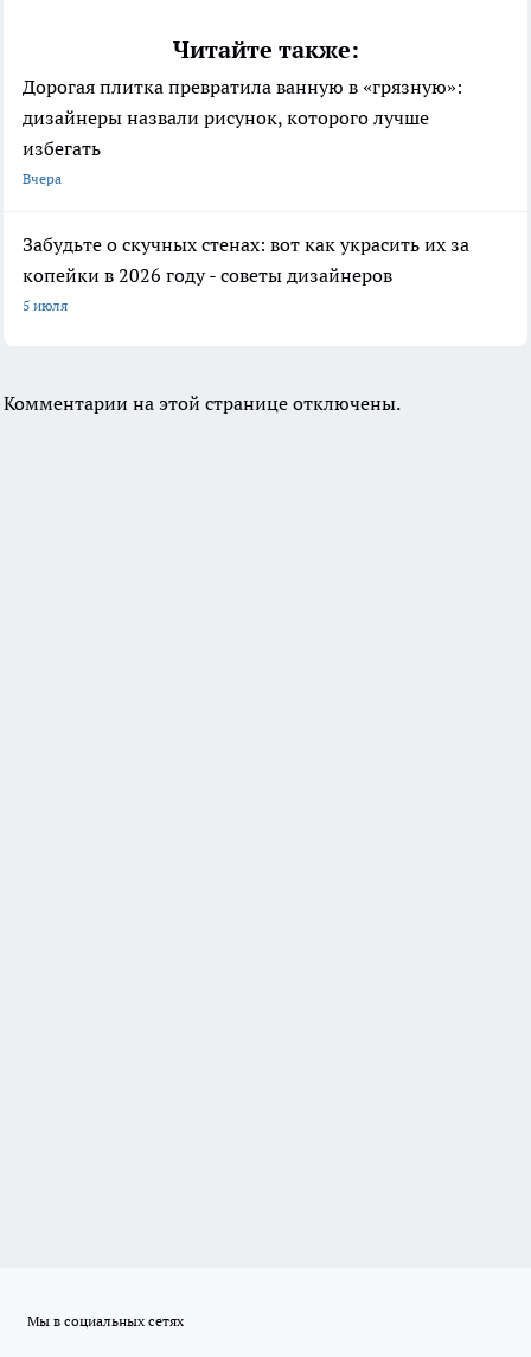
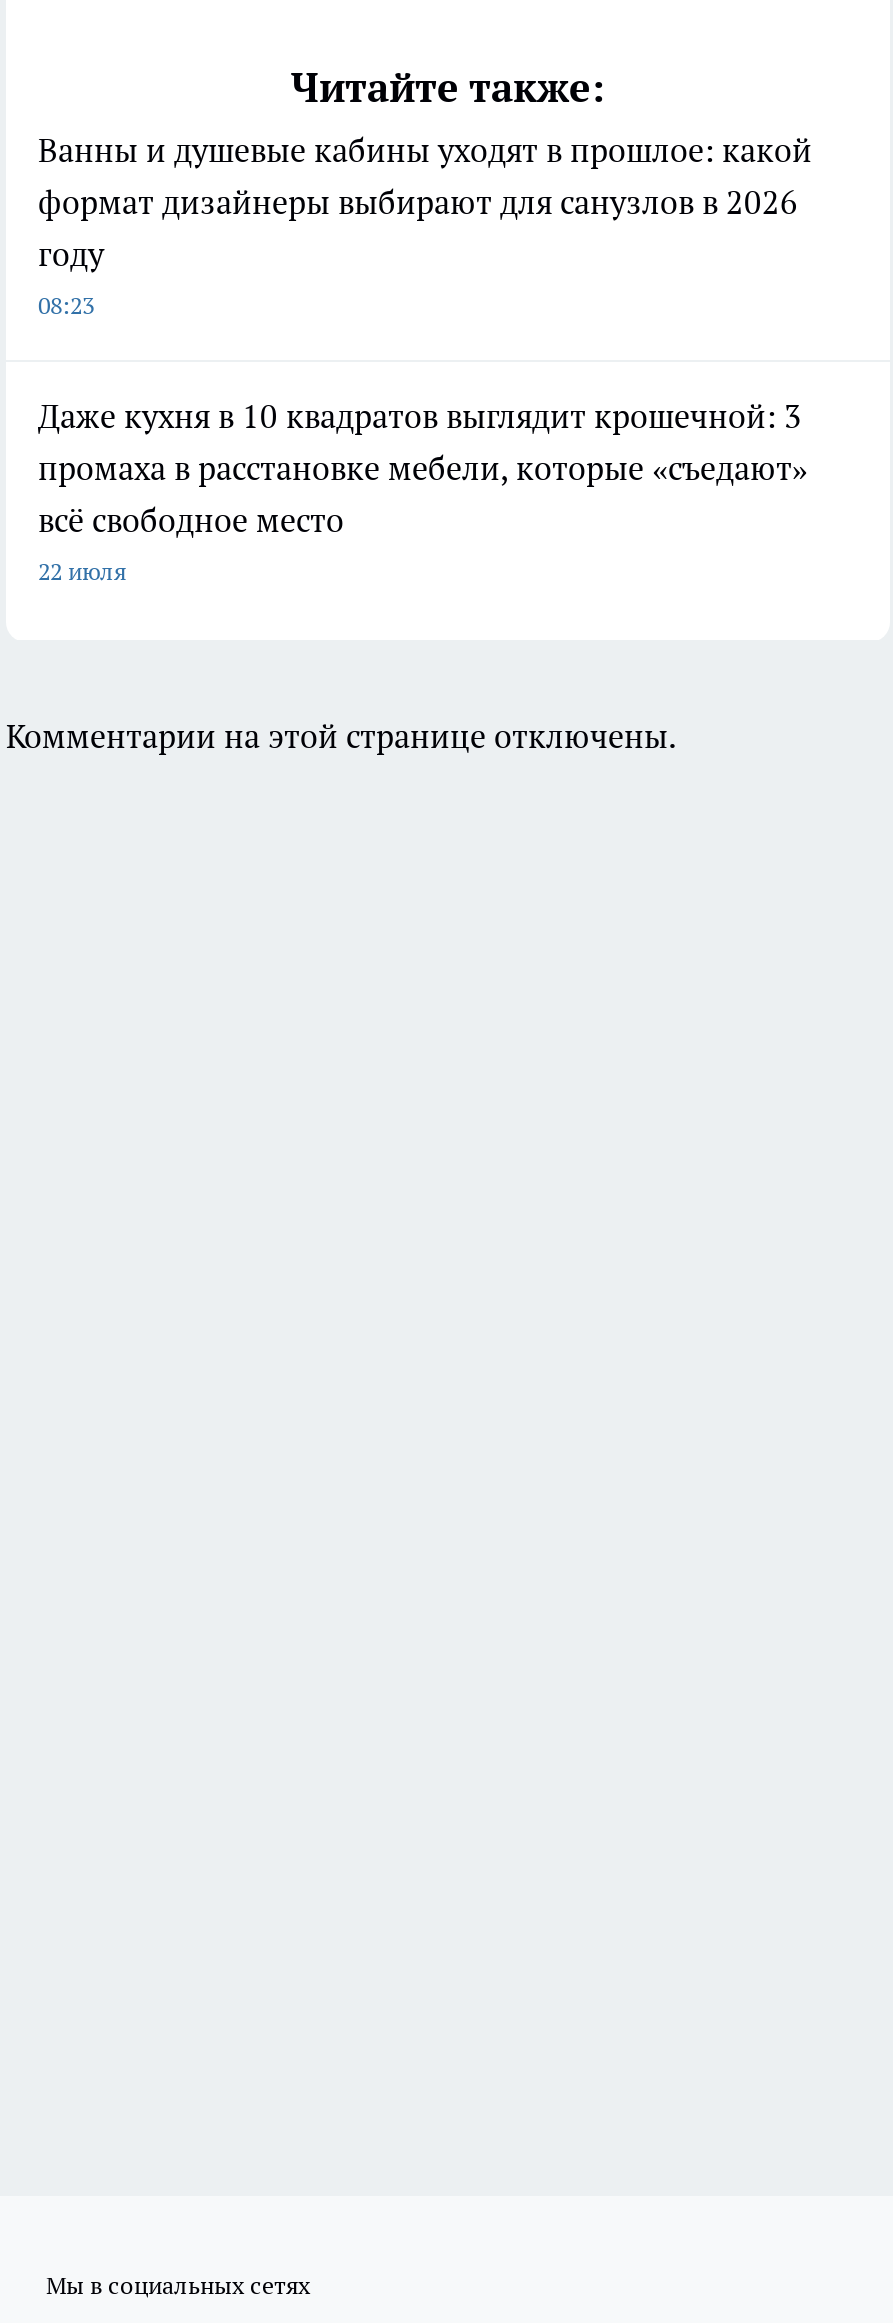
[23,75,462,187] Дорогая плитка превратила ванную в «грязную»: | дизайнеры назвали рисунок, которого лучше | избегать | Вчера -> [38,130,812,320] Ванны и душевые кабины уходят в прошлое: какой | формат дизайнеры выбирают для санузлов в 2026 | году | 08:23
[23,233,469,314] Забудьте о скучных стенах: вот как украсить их за | копейки в 2026 году - советы дизайнеров | 5 июля -> [38,396,808,586] Даже кухня в 10 квадратов выглядит крошечной: 3 | промаха в расстановке мебели, которые «съедают» | всё свободное место | 22 июля

